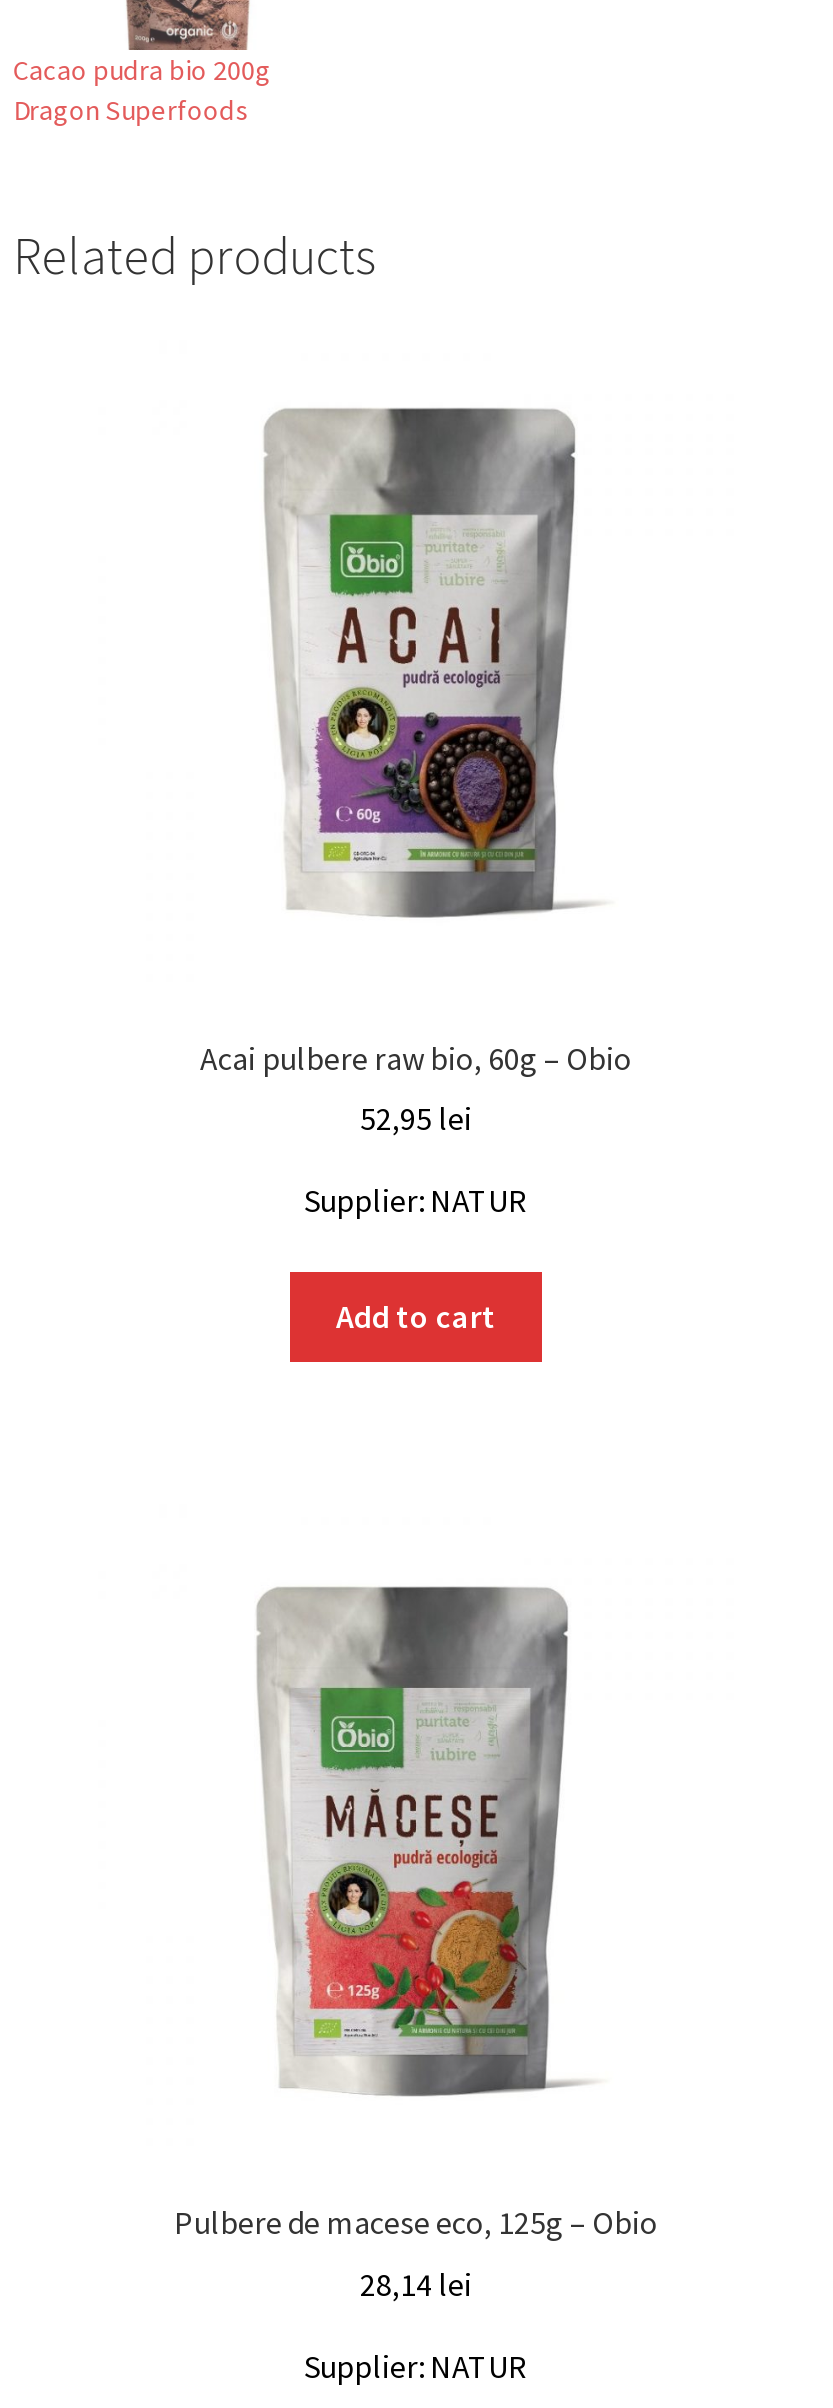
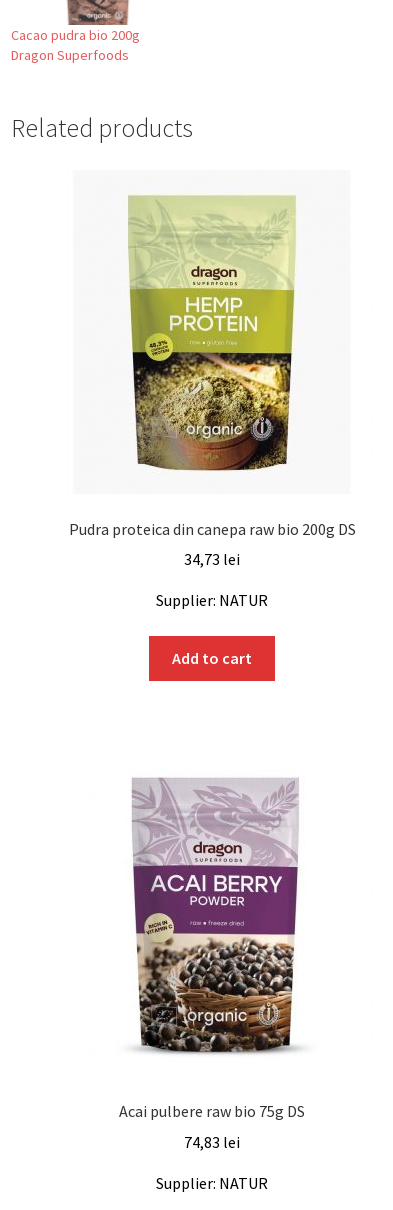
[248,390,592,942] [image] -> [127,194,297,472] [image]
[200,1037,632,1077] Acai pulbere raw bio, 60g – Obio -> [68,519,355,539] Pudra proteica din canepa raw bio 200g DS
[360,1098,472,1138] 52,95 lei -> [184,549,240,569] 34,73 lei
[256,1556,592,2108] [image] -> [131,777,301,1055] [image]
[174,2202,658,2242] Pulbere de macese eco, 125g – Obio -> [119,1101,305,1121] Acai pulbere raw bio 75g DS
[360,2263,472,2303] 28,14 lei -> [184,1132,240,1152] 74,83 lei

